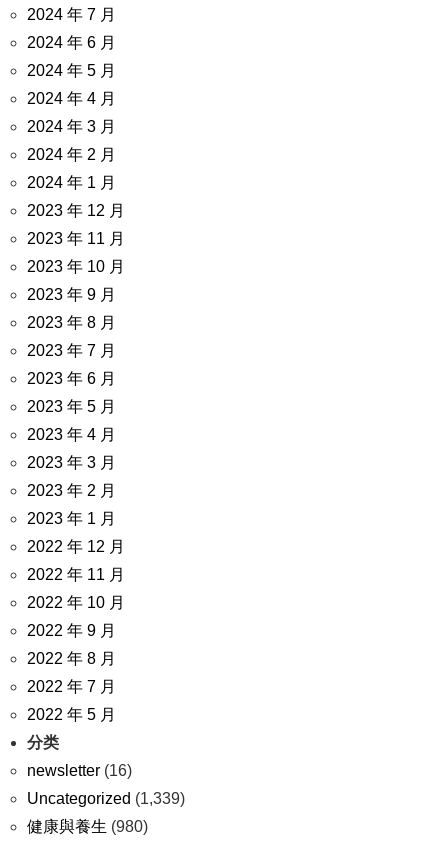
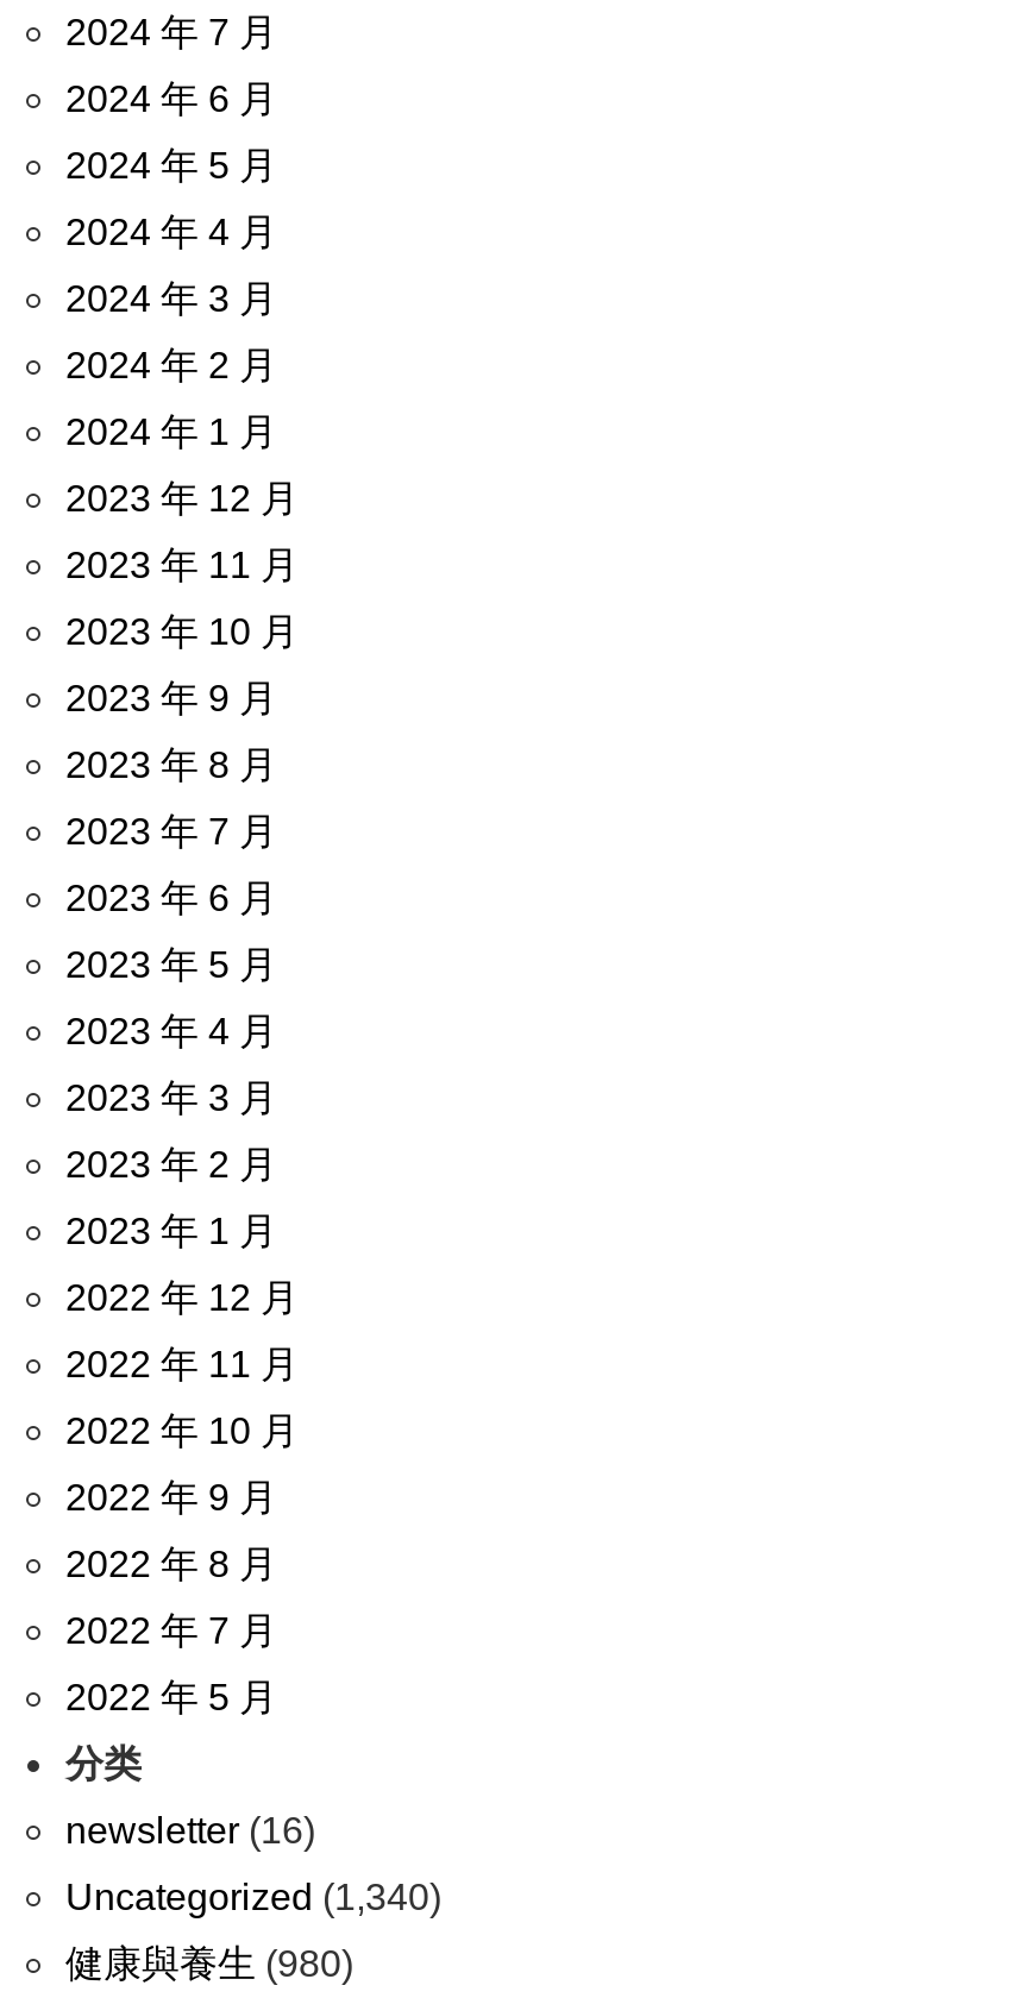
[27,790,185,807] Uncategorized (1,339) -> [65,1877,441,1917] Uncategorized (1,340)

